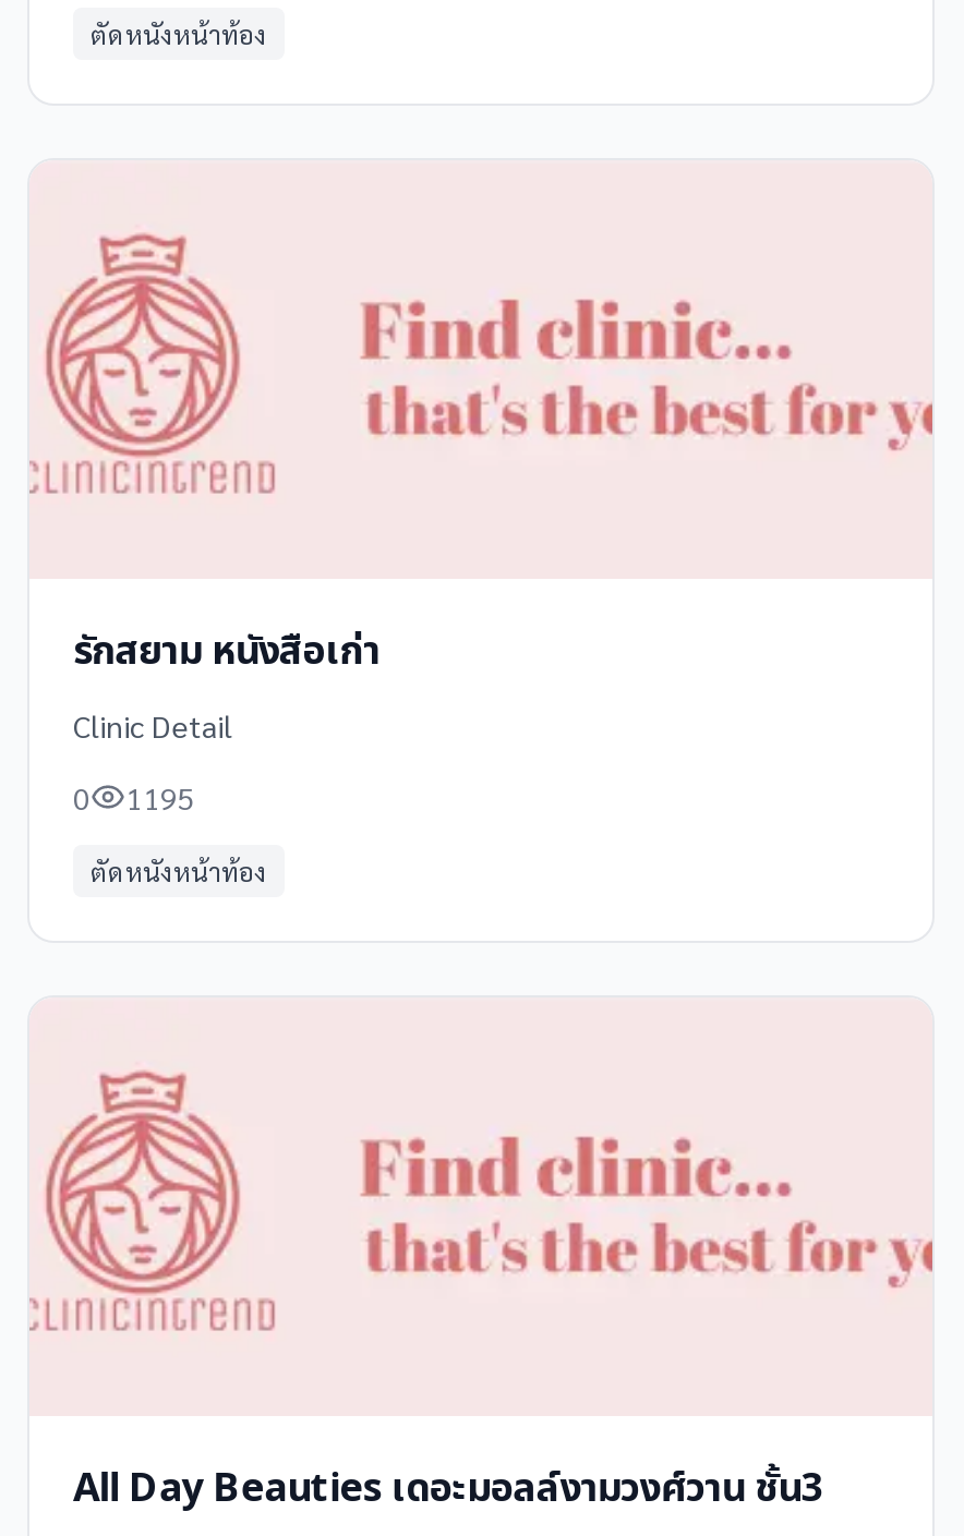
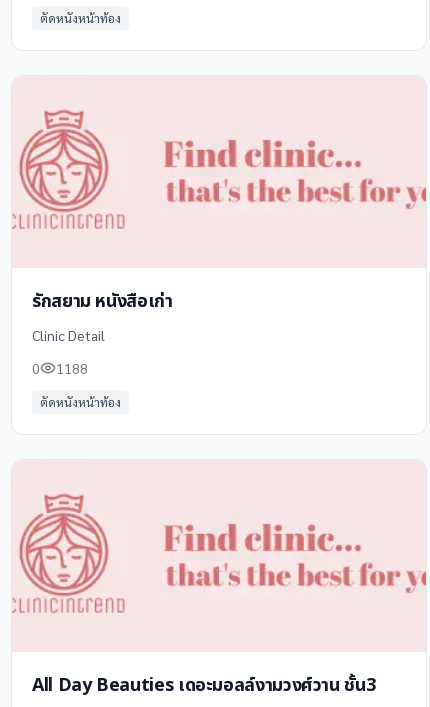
[73,777,195,817] 0 1195 -> [32,359,88,377] 0 1188

